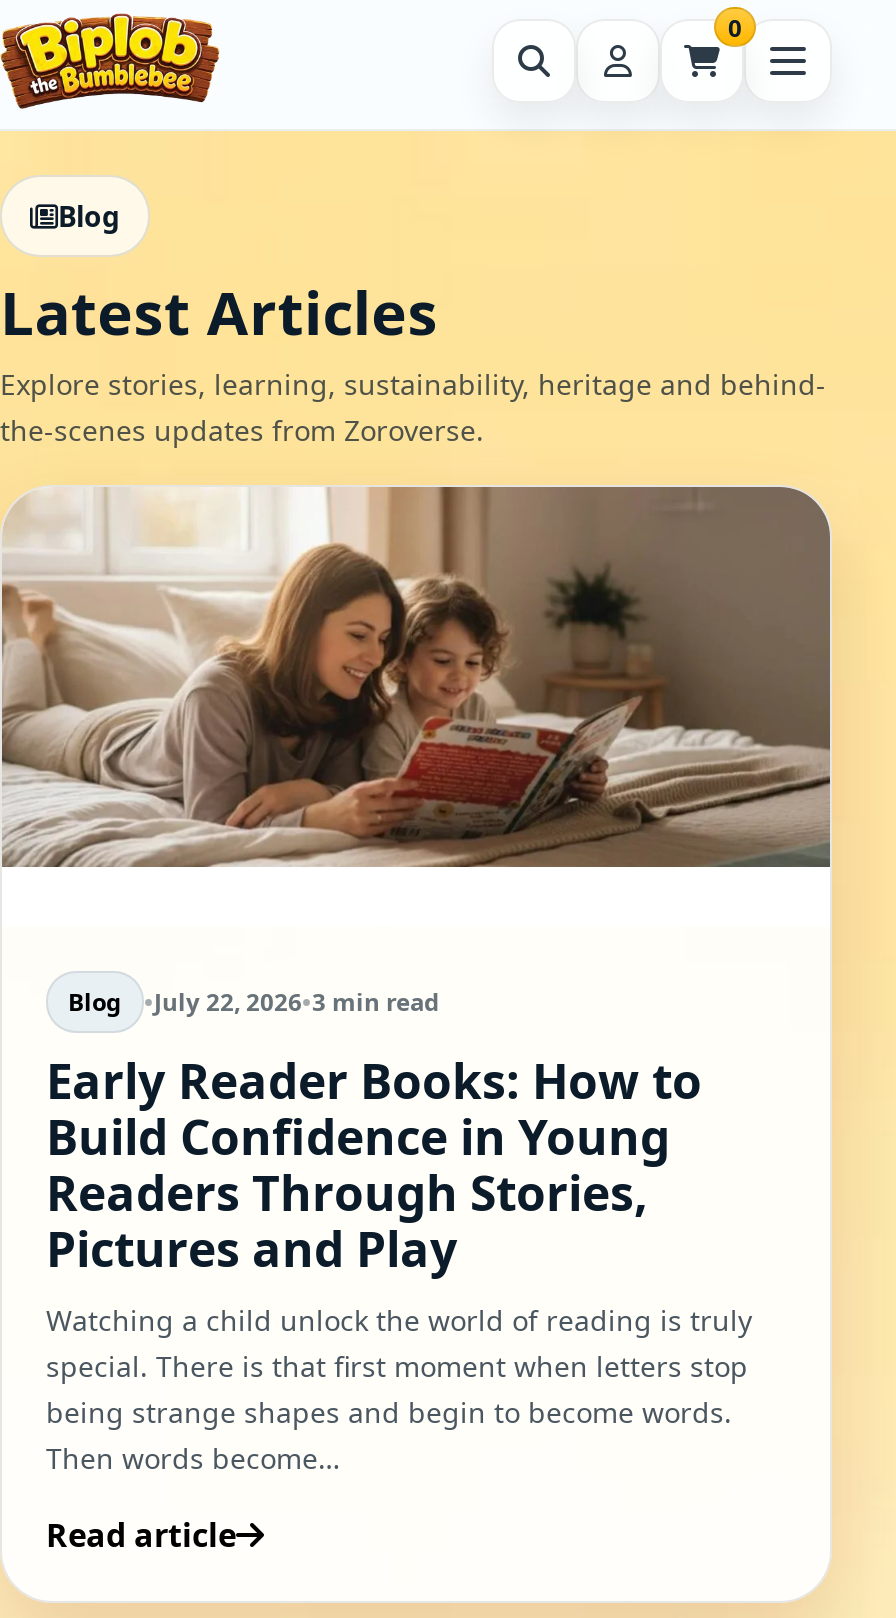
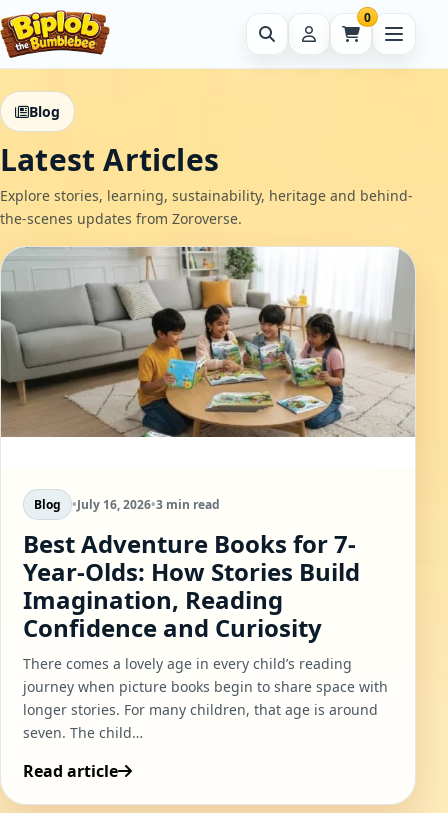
[6,485,832,867] [image] -> [3,246,416,437] [image]
[46,986,752,1478] •July 22, 2026•3 min read | Early Reader Books: How to | Build Confidence in Young | Readers Through Stories, | Pictures and Play | Watching a child unlock the world of reading is truly | special. There is that first moment when letters stop | being strange shapes and begin to become words. | Then words become… -> [23,496,388,742] •July 16, 2026•3 min read | Best Adventure Books for 7- | Year-Olds: How Stories Build | Imagination, Reading | Confidence and Curiosity | There comes a lovely age in every child’s reading | journey when picture books begin to share space with | longer stories. For many children, that age is around | seven. The child…

